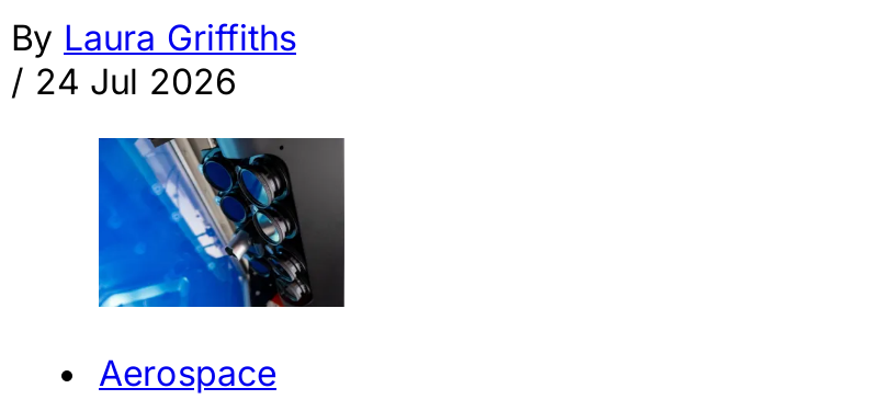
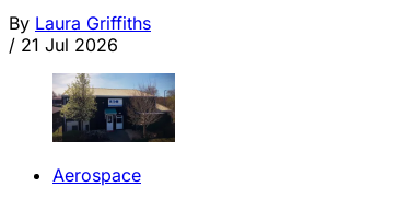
[11,59,237,103] / 24 Jul 2026 -> [9,34,118,56] / 21 Jul 2026
[97,136,344,309] [image] -> [51,72,175,143] [image]

